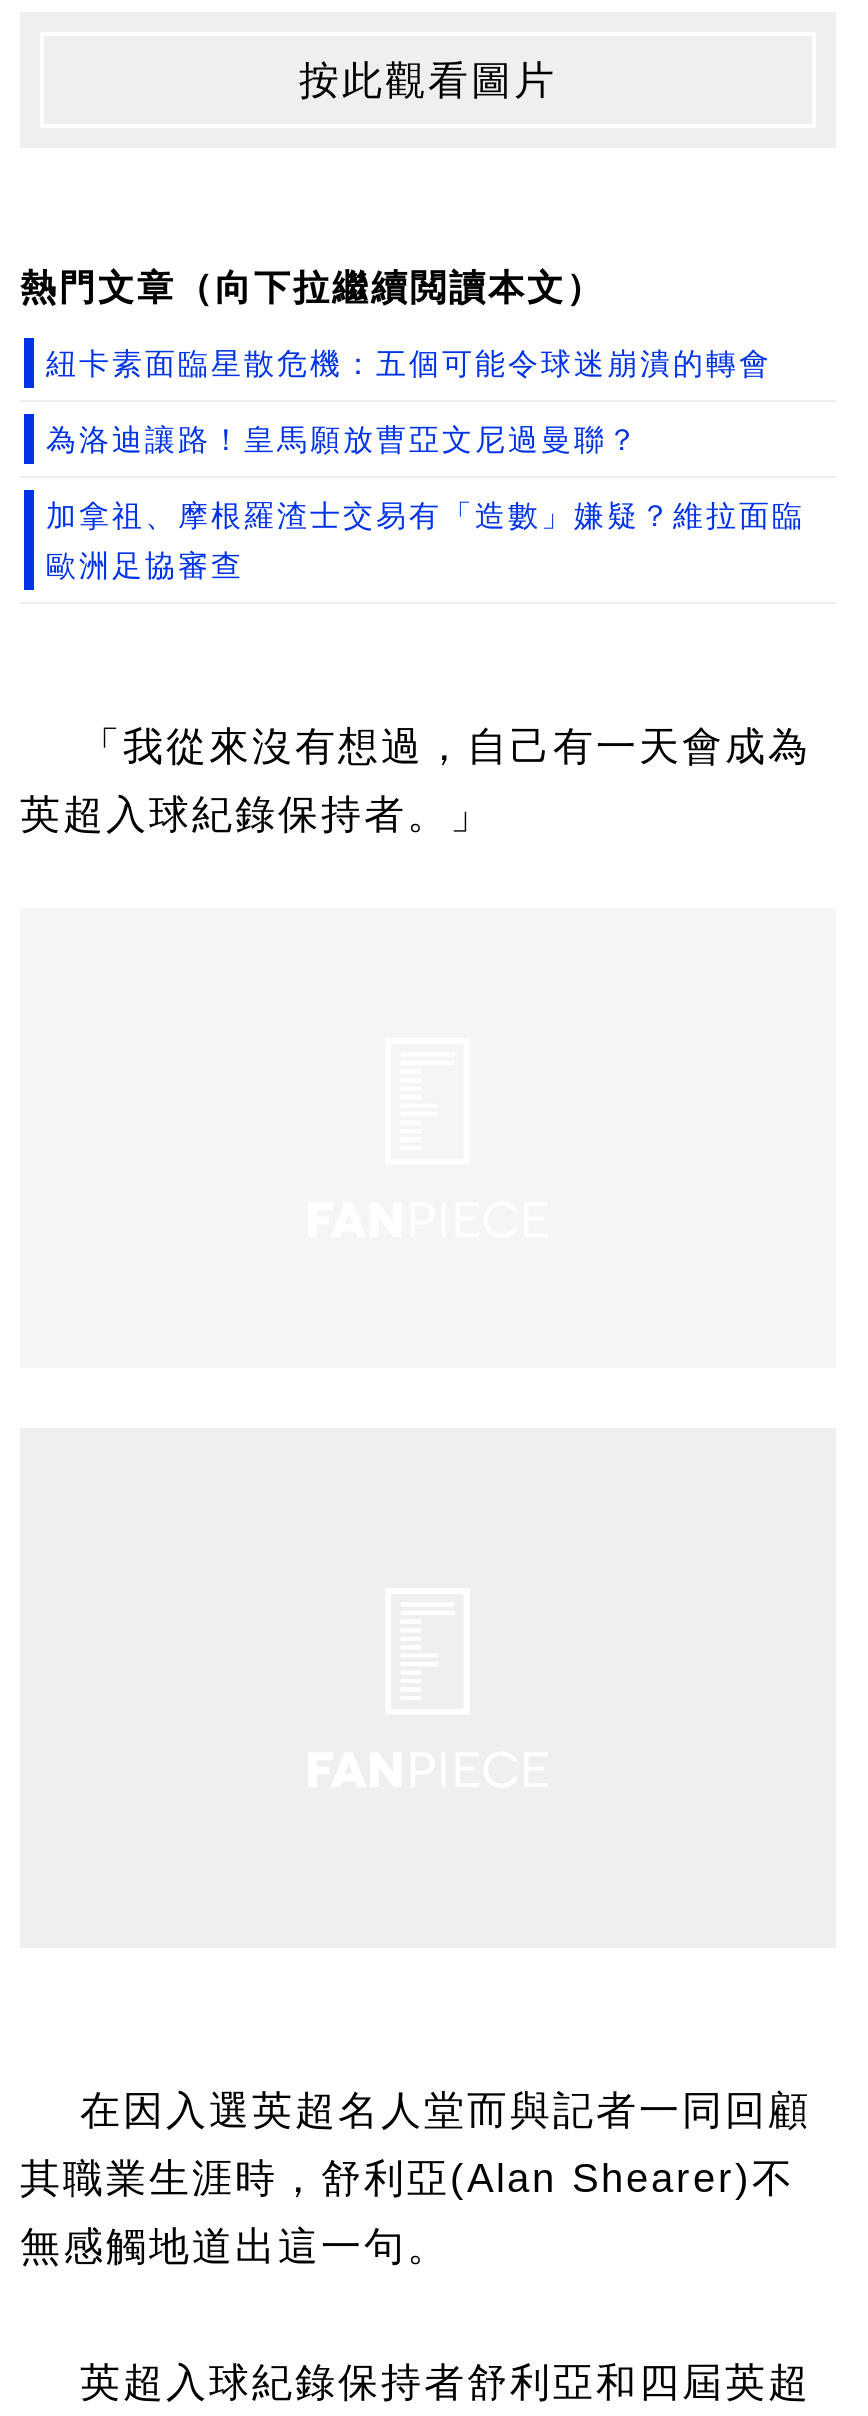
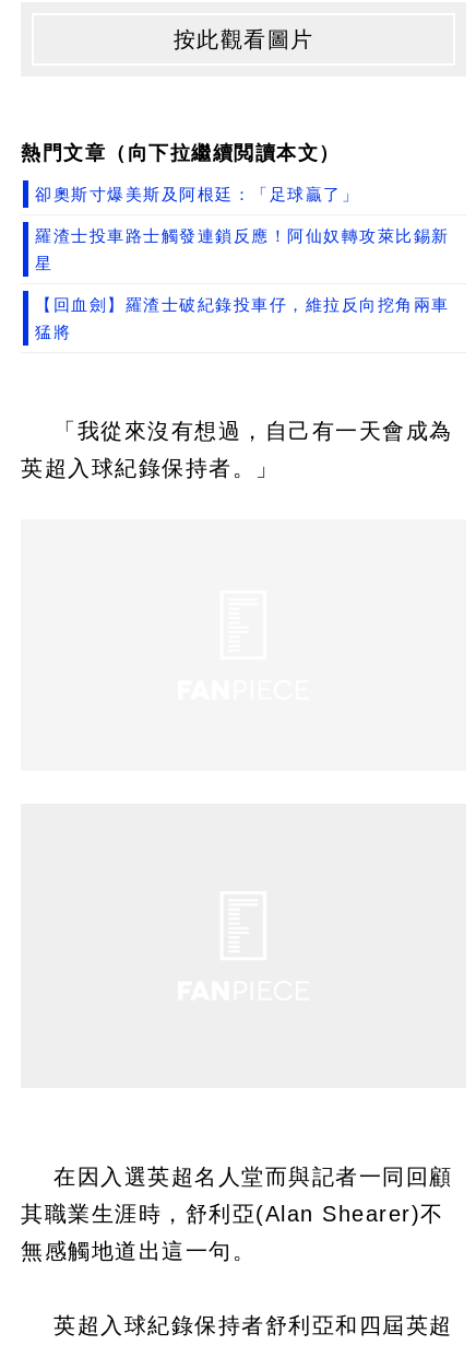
[46,346,805,582] 紐卡素面臨星散危機：五個可能令球迷崩潰的轉會 | 為洛迪讓路！皇馬願放曹亞文尼過曼聯？ | 加拿祖、摩根羅渣士交易有「造數」嫌疑？維拉面臨 | 歐洲足協審查 -> [35,185,449,341] 卻奧斯寸爆美斯及阿根廷：「足球贏了」 | 羅渣士投車路士觸發連鎖反應！阿仙奴轉攻萊比錫新 | 星 | 【回血劍】羅渣士破紀錄投車仔，維拉反向挖角兩車 | 猛將

